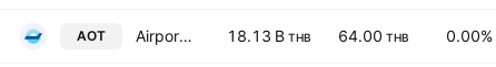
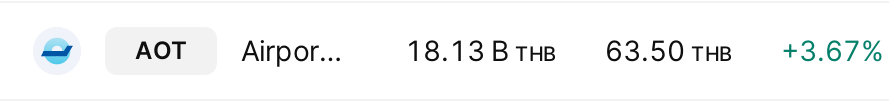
[338,26,409,45] 64.00 THB -> [605,33,733,67] 63.50 THB
[446,26,493,45] 0.00% -> [781,33,883,67] +3.67%

